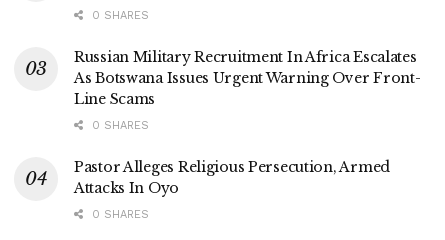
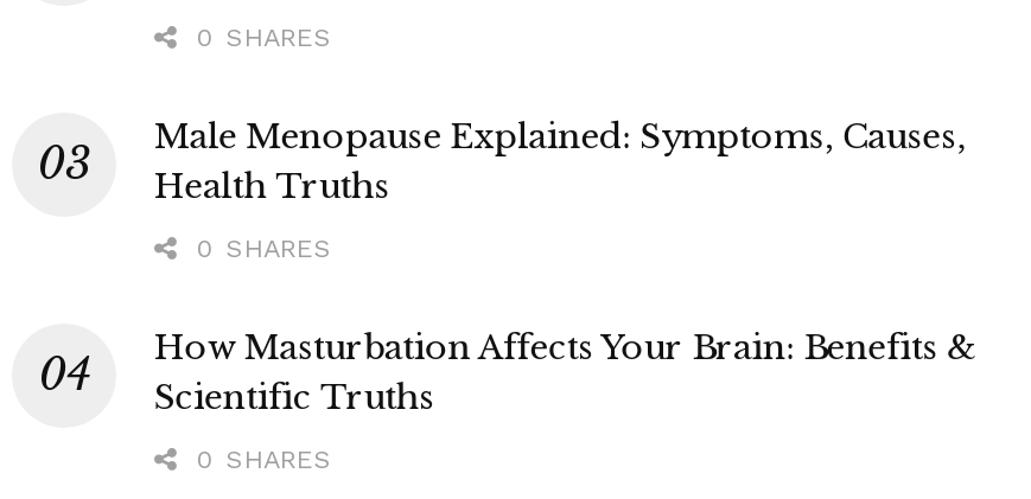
[74,48,420,108] Russian Military Recruitment In Africa Escalates | As Botswana Issues Urgent Warning Over Front- | Line Scams -> [154,114,966,206] Male Menopause Explained: Symptoms, Causes, | Health Truths
[74,158,390,197] Pastor Alleges Religious Persecution, Armed | Attacks In Oyo -> [154,325,977,417] How Masturbation Affects Your Brain: Benefits & | Scientific Truths

